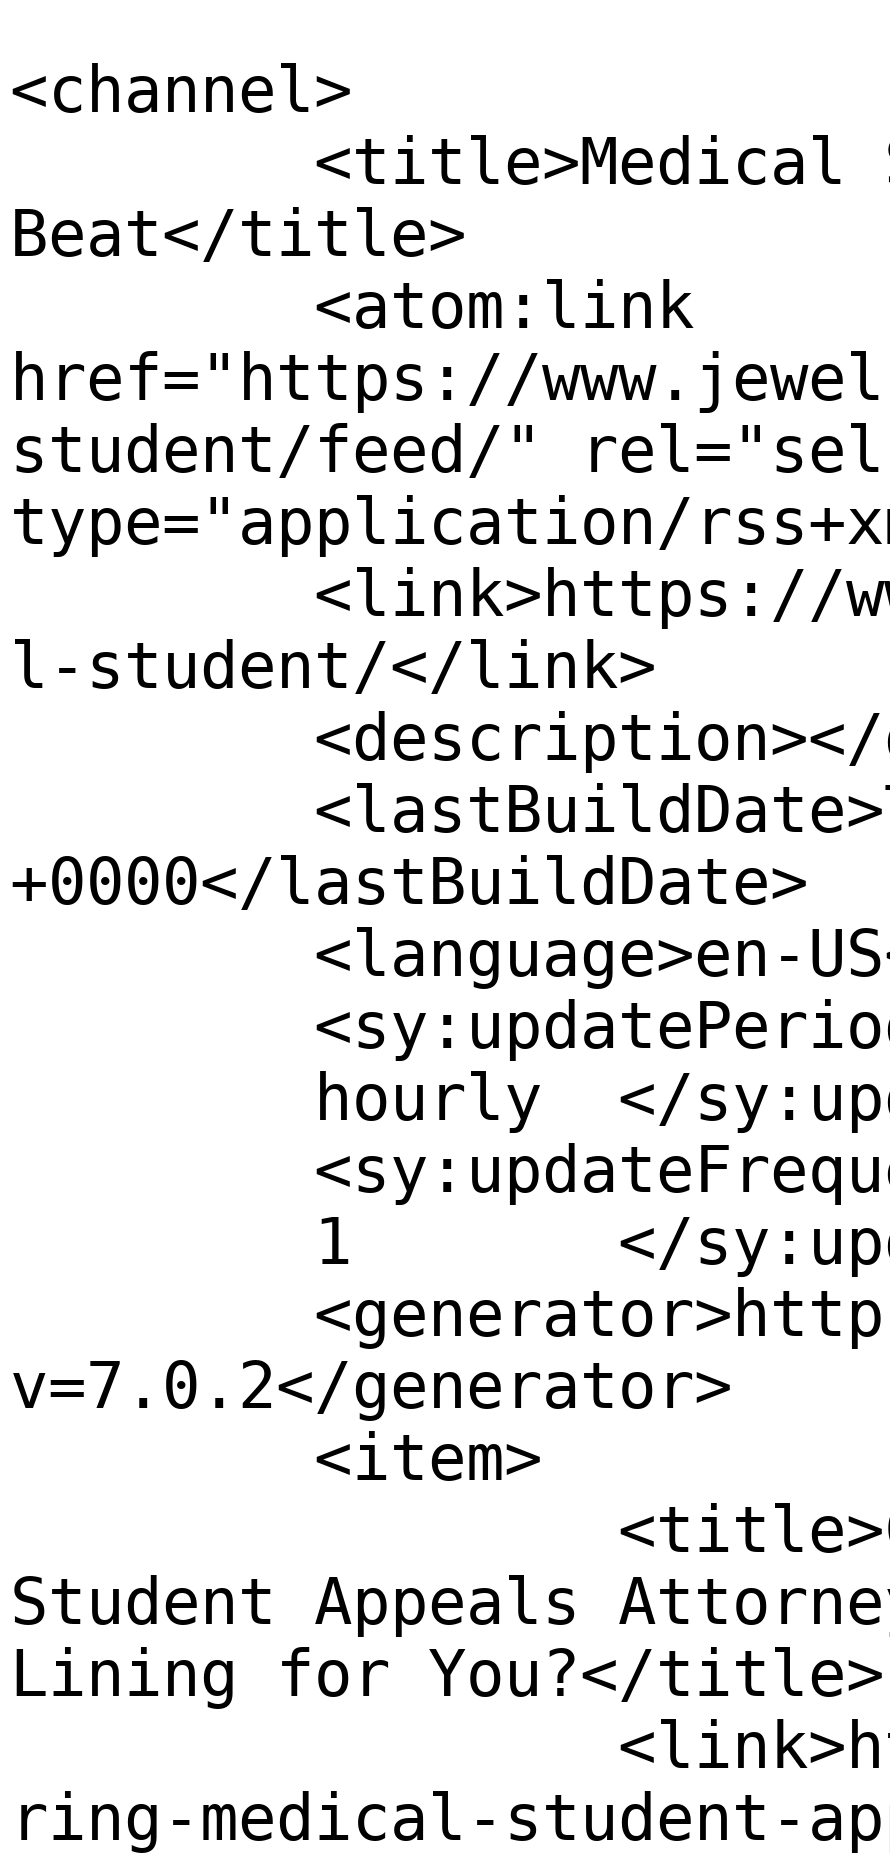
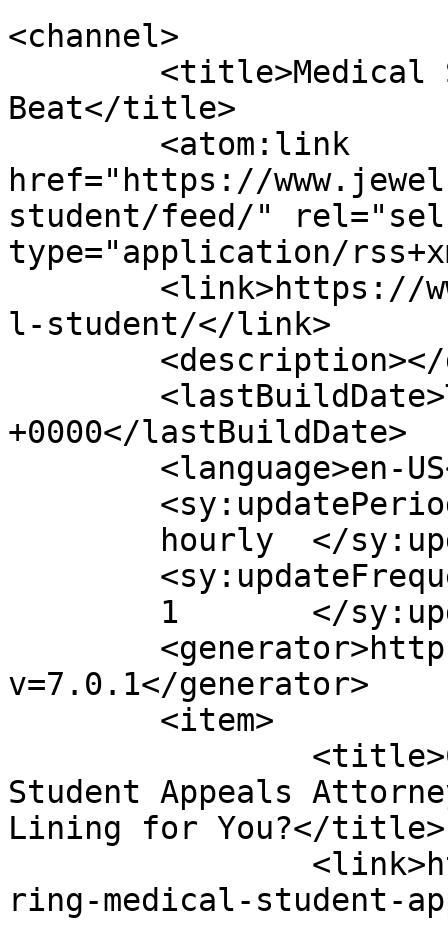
[10,1350,732,1422] v=7.0.2</generator> -> [8,666,369,702] v=7.0.1</generator>

